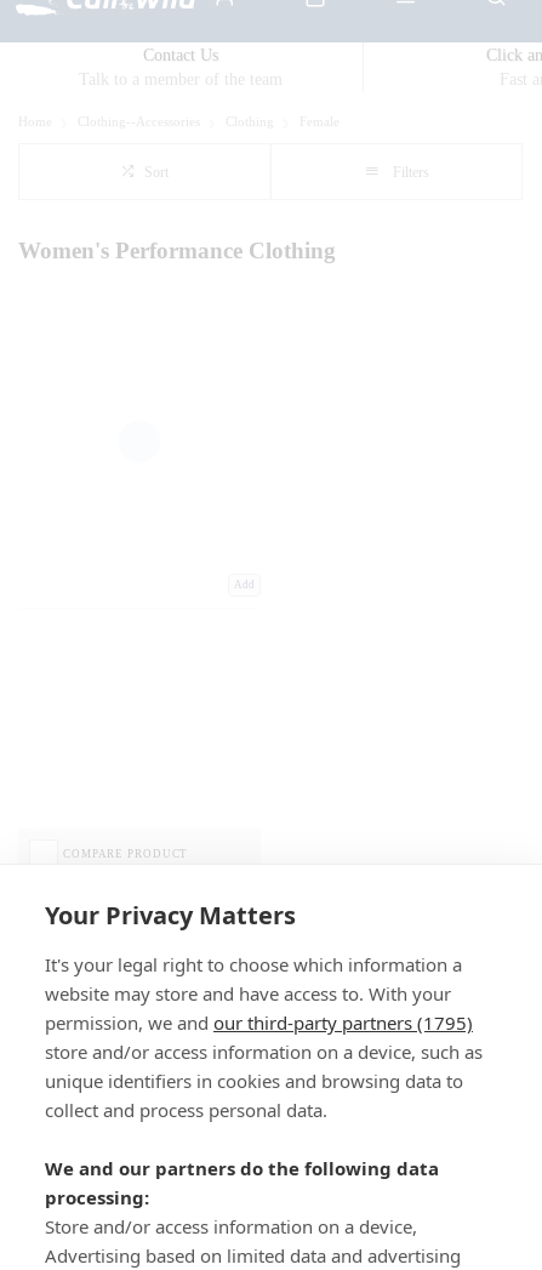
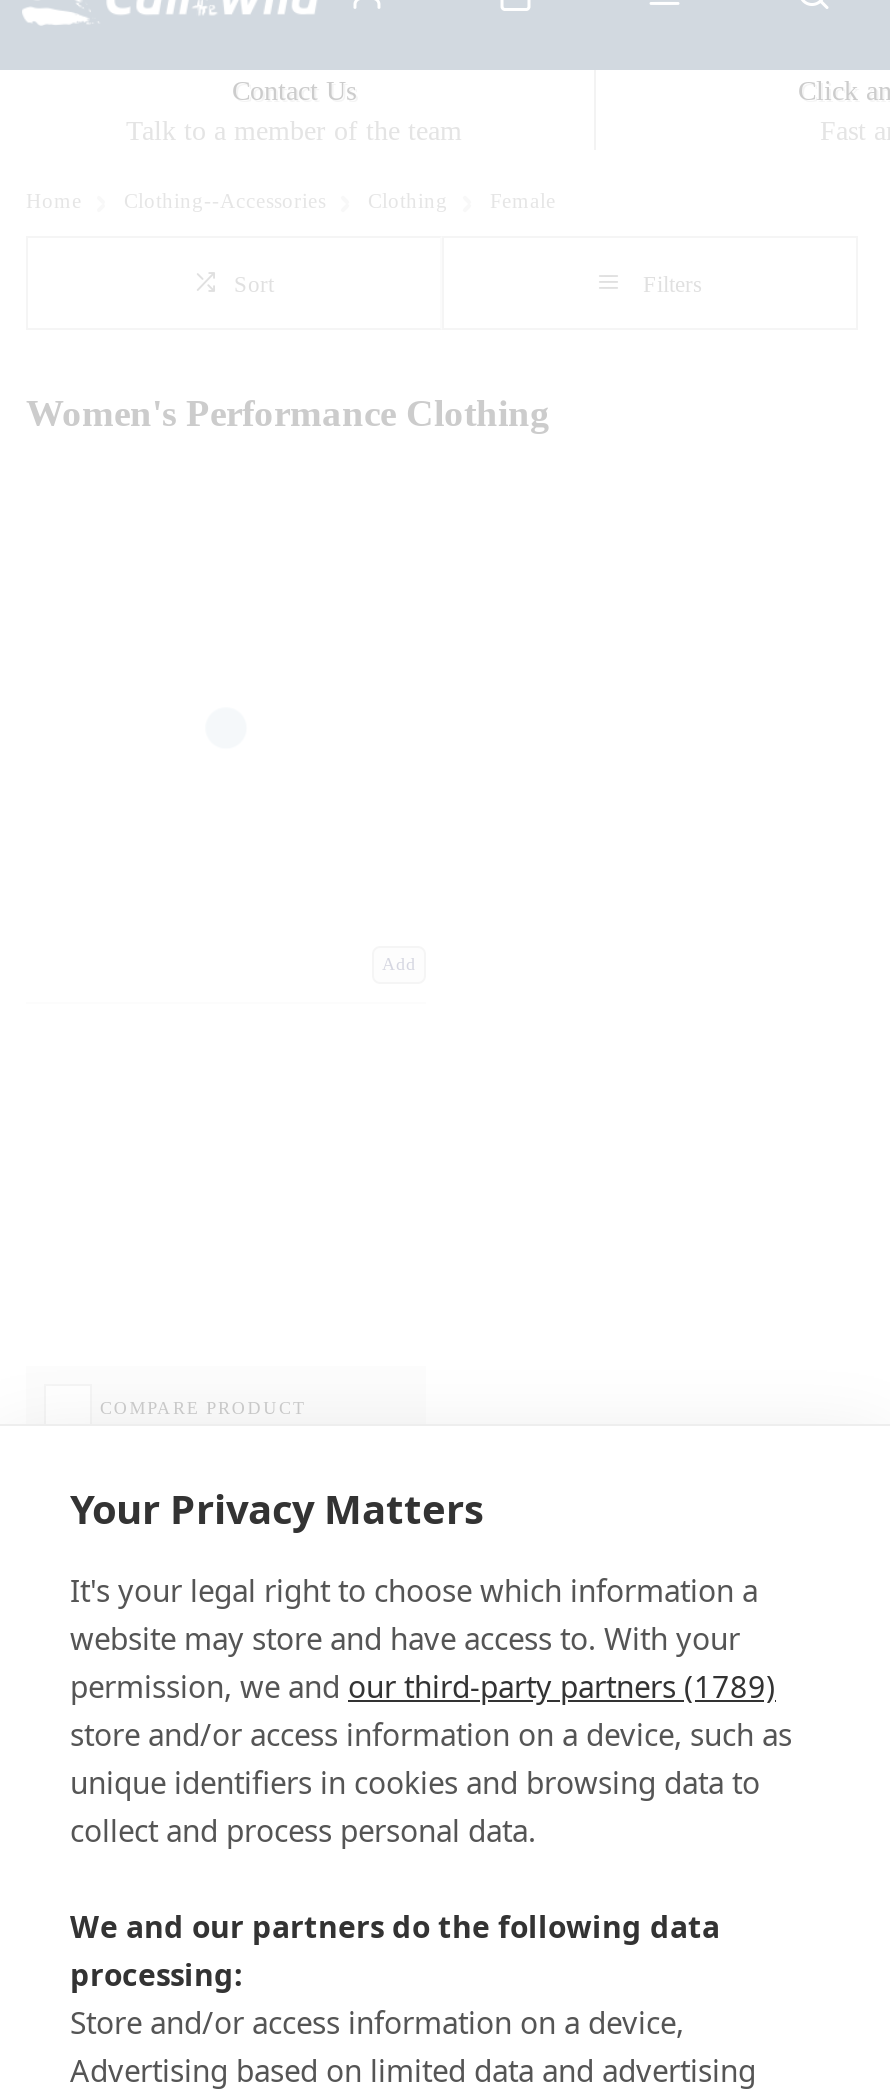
[45,1010,473,1035] permission, we and our third-party partners (1795) -> [70,1666,776,1706] permission, we and our third-party partners (1789)

